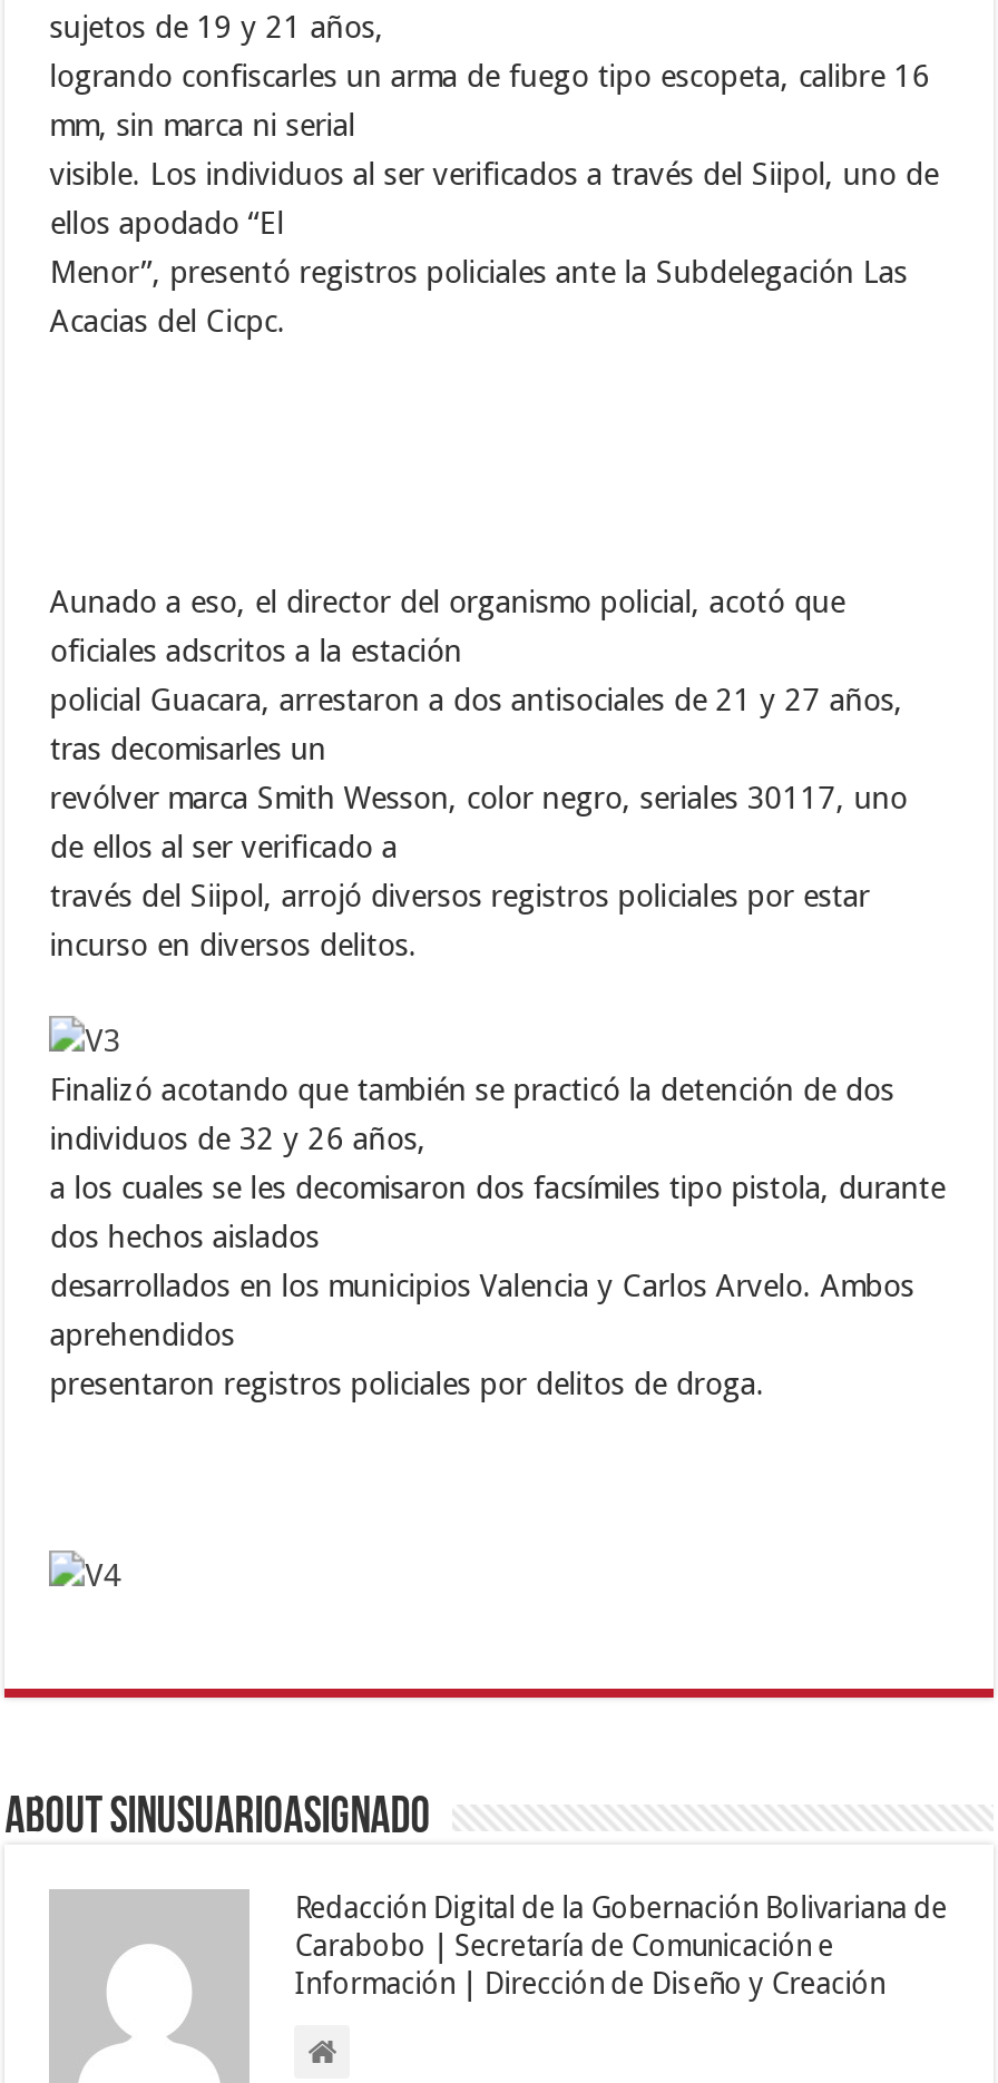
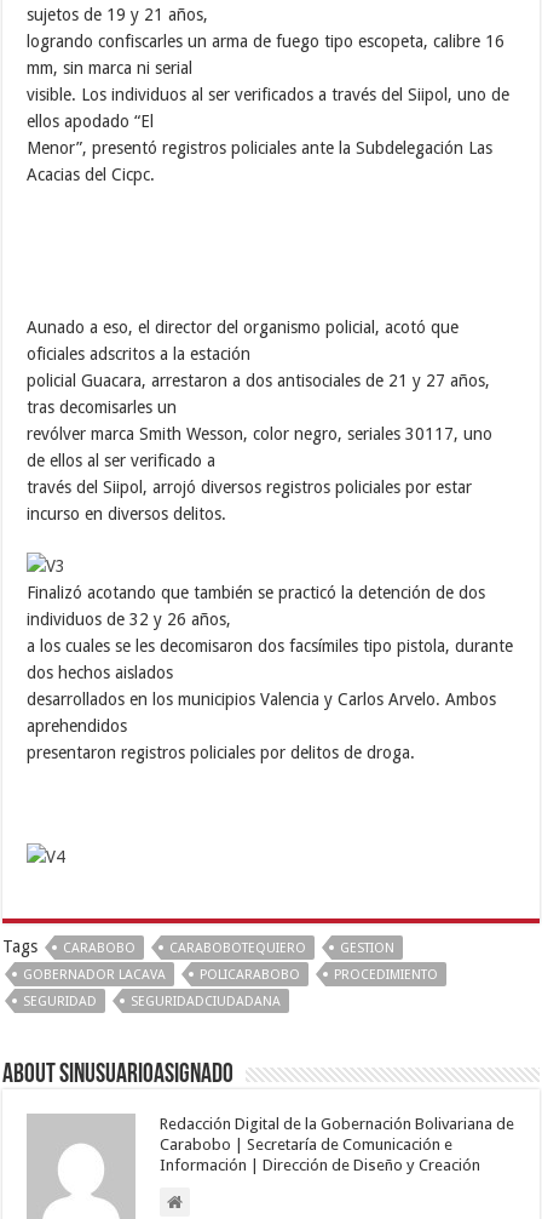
none -> [3,936,438,1009] Tags | CARABOBO | CARABOBOTEQUIERO | GESTION | GOBERNADOR LACAVA | POLICARABOBO | PROCEDIMIENTO | SEGURIDAD | SEGURIDADCIUDADANA

